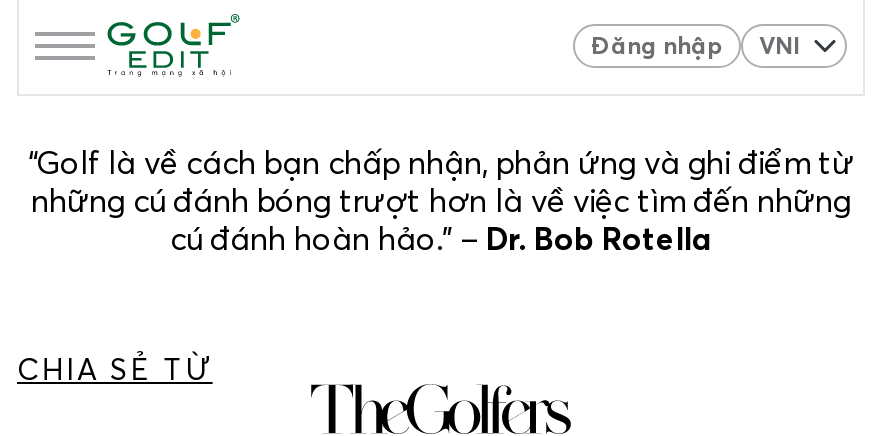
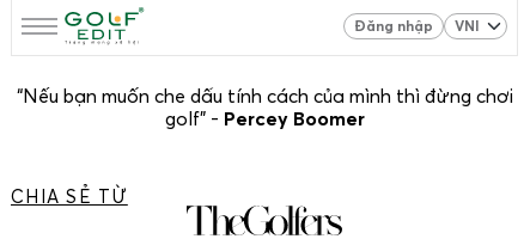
[28,142,854,258] “Golf là về cách bạn chấp nhận, phản ứng và ghi điểm từ | những cú đánh bóng trượt hơn là về việc tìm đến những | cú đánh hoàn hảo.” – Dr. Bob Rotella -> [16,84,513,130] “Nếu bạn muốn che dấu tính cách của mình thì đừng chơi | golf” - Percey Boomer

